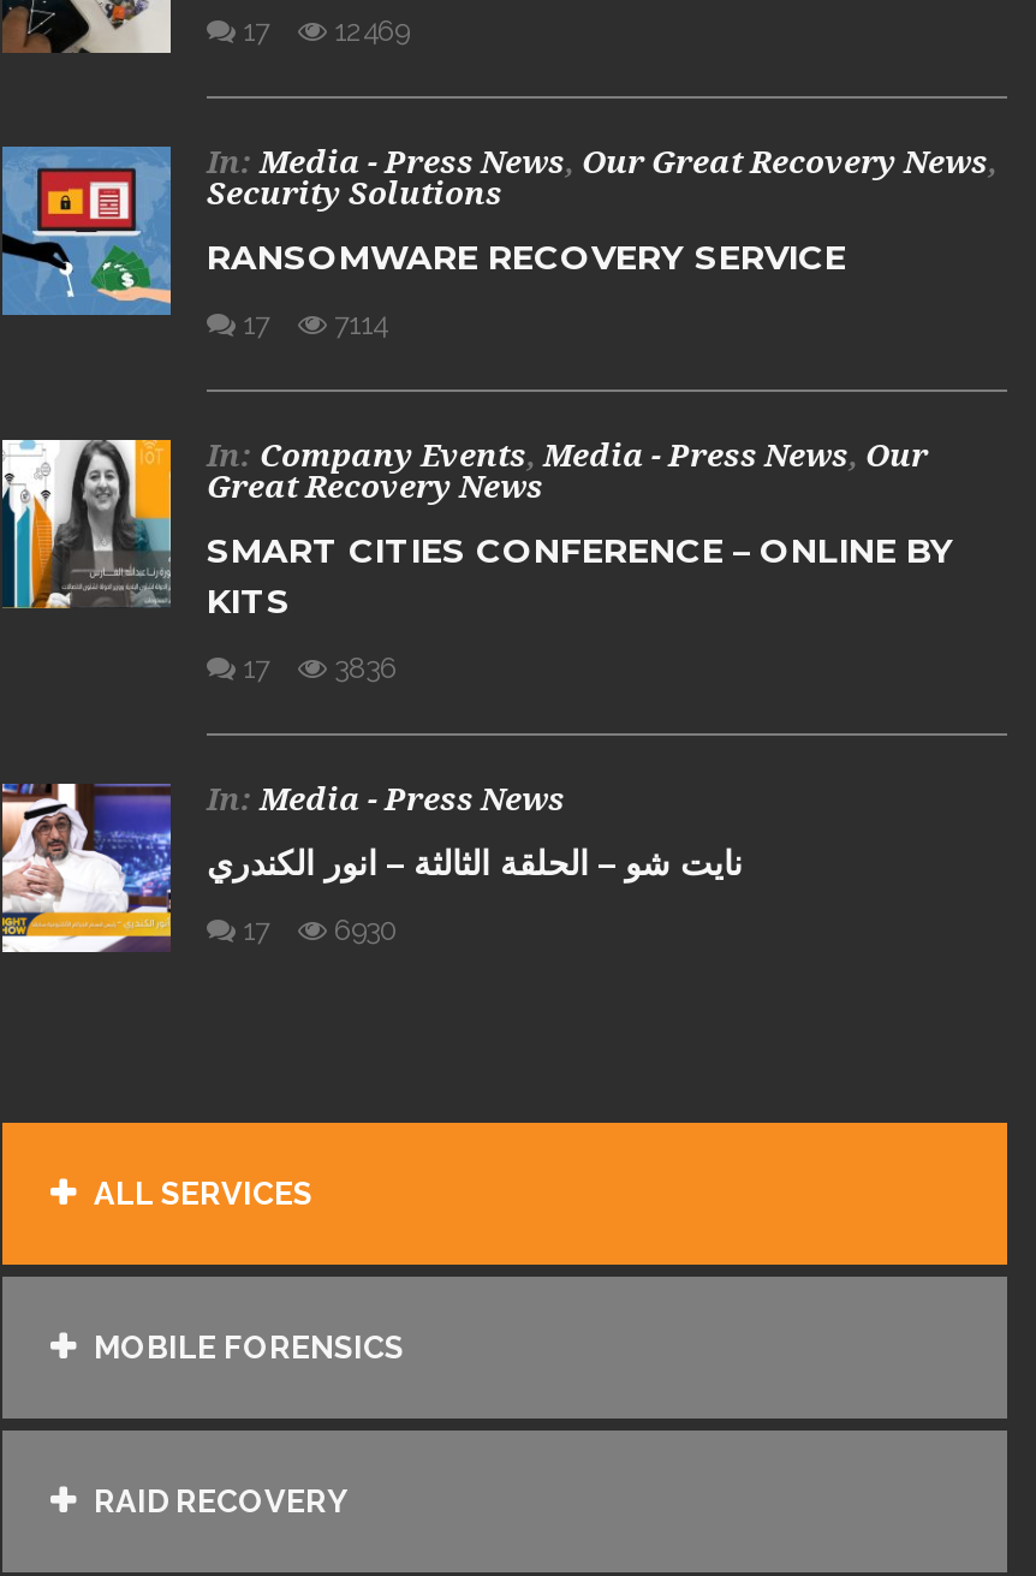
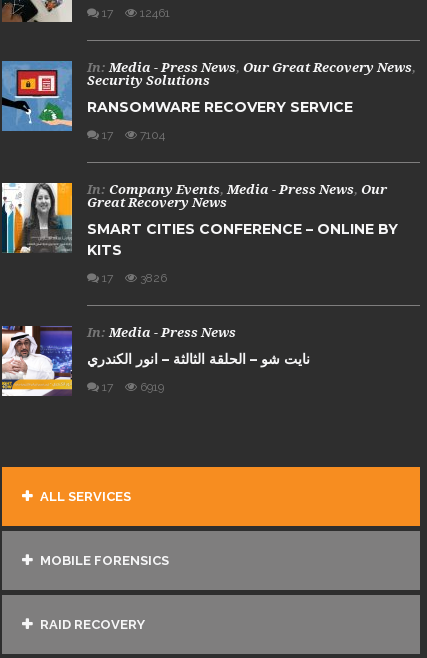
[236,14,409,48] 17 12469 -> [99,6,170,20] 17 12461
[236,308,387,341] 17 7114 -> [99,128,165,142] 17 7104
[236,652,397,685] 17 3836 -> [99,271,167,285] 17 3826
[236,914,399,947] 17 6930 -> [99,380,164,394] 17 6919

